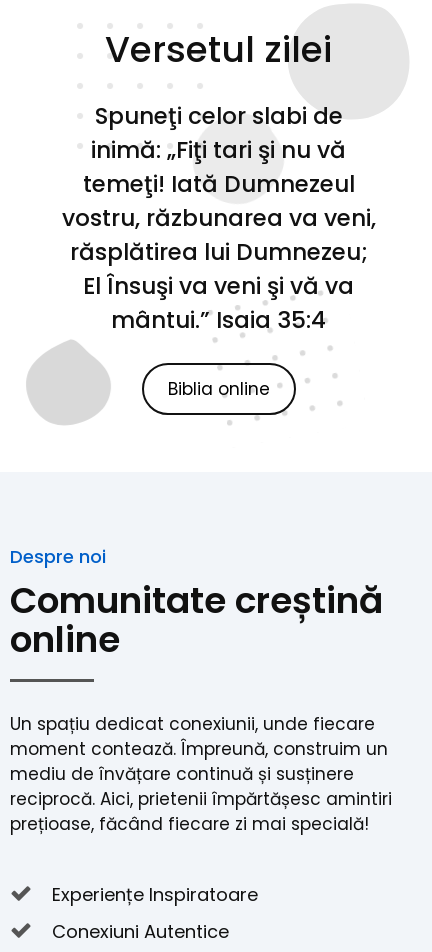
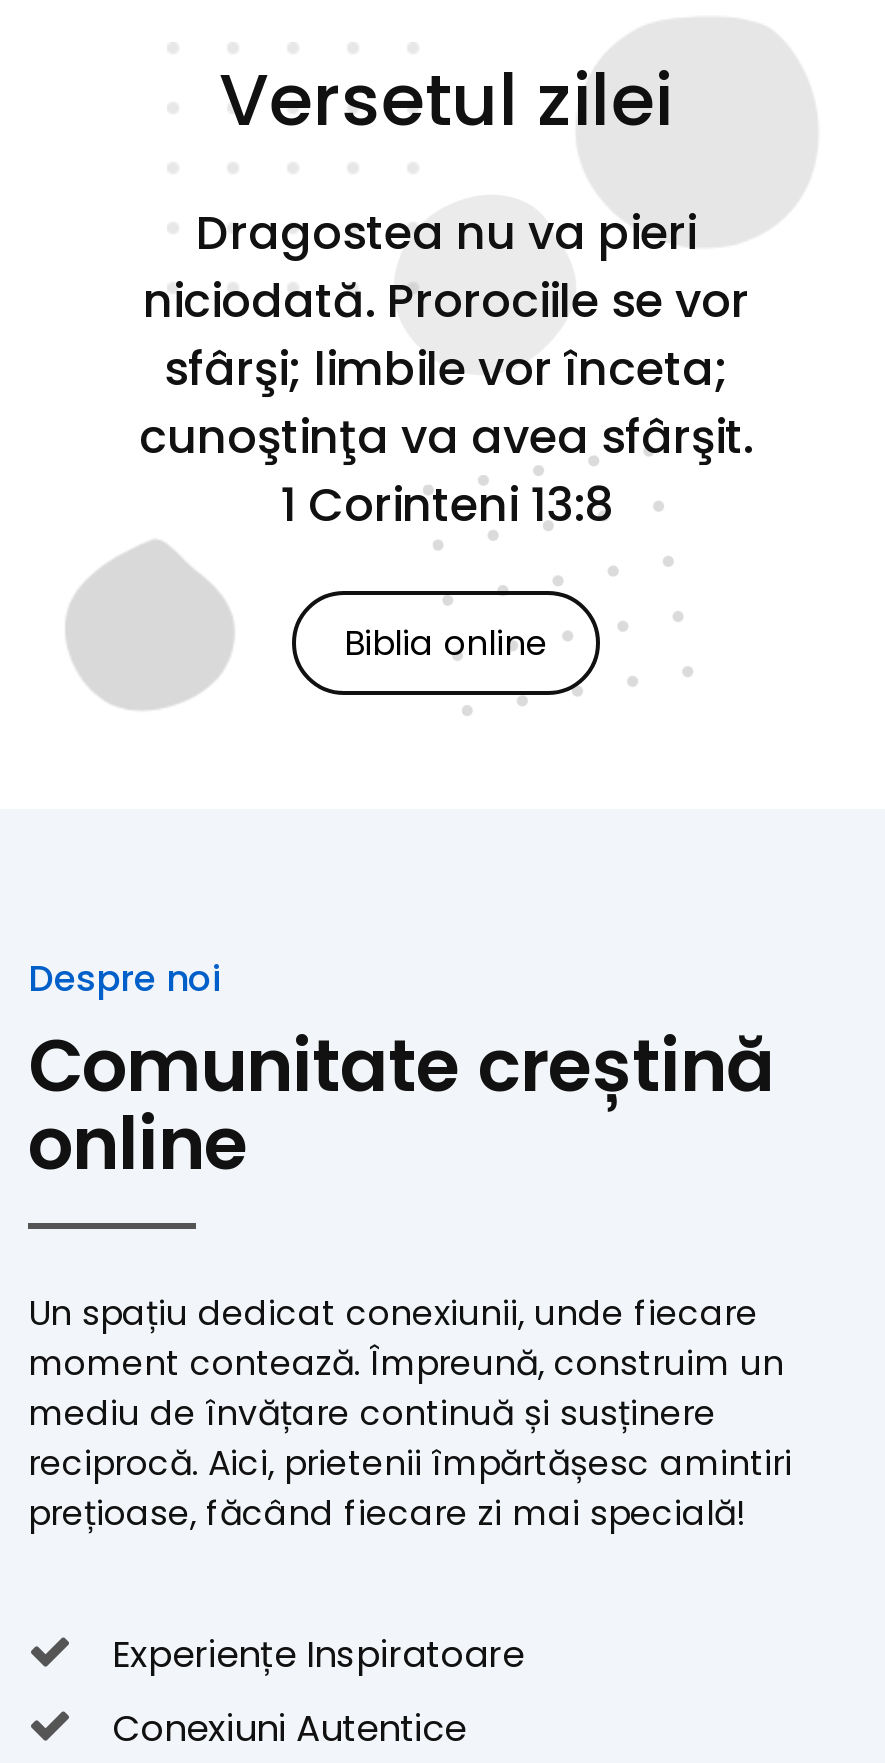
[62,100,376,336] Spuneţi celor slabi de | inimă: „Fiţi tari şi nu vă | temeţi! Iată Dumnezeul | vostru, răzbunarea va veni, | răsplătirea lui Dumnezeu; | El Însuşi va veni şi vă va | mântui.” Isaia 35:4 -> [139,201,753,537] Dragostea nu va pieri | niciodată. Prorociile se vor | sfârşi; limbile vor înceta; | cunoştinţa va avea sfârşit. | 1 Corinteni 13:8

